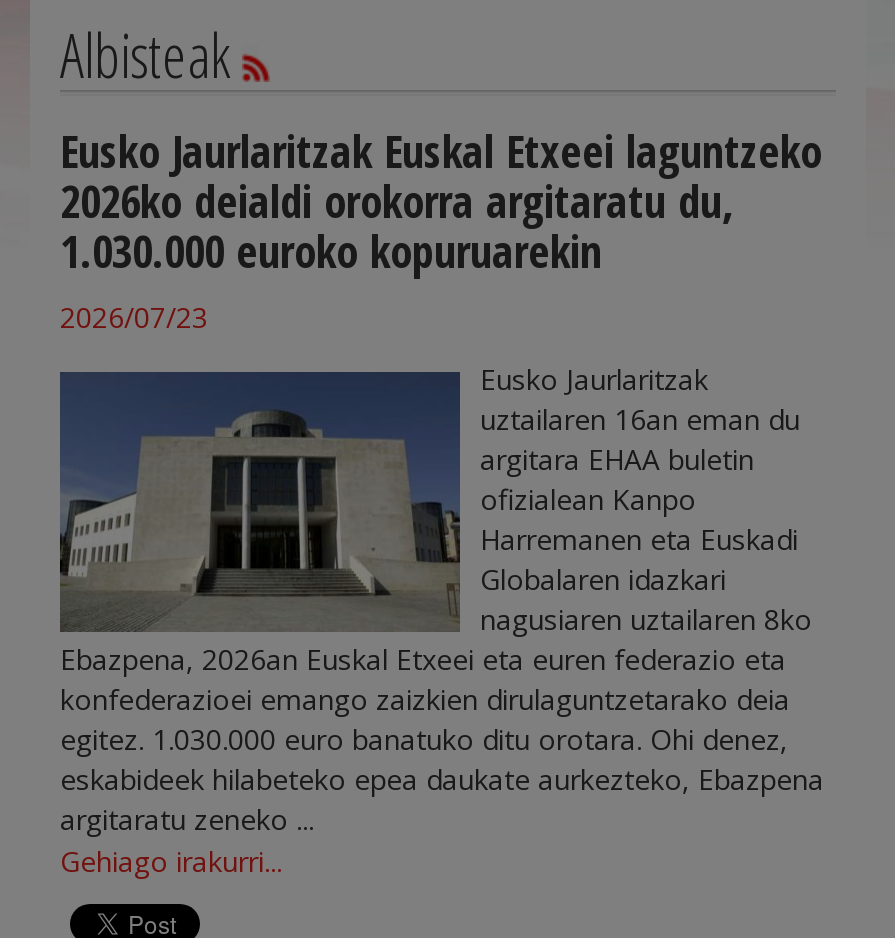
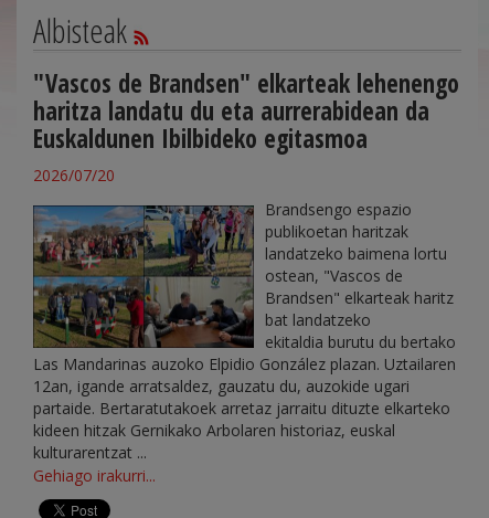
[60,120,822,336] Eusko Jaurlaritzak Euskal Etxeei laguntzeko | 2026ko deialdi orokorra argitaratu du, | 1.030.000 euroko kopuruarekin | 2026/07/23 -> [33,66,459,186] "Vascos de Brandsen" elkarteak lehenengo | haritza landatu du eta aurrerabidean da | Euskaldunen Ibilbideko egitasmoa | 2026/07/20
[58,360,824,838] [image] | Eusko Jaurlaritzak | uztailaren 16an eman du | argitara EHAA buletin | ofizialean Kanpo | Harremanen eta Euskadi | Globalaren idazkari | nagusiaren uztailaren 8ko | Ebazpena, 2026an Euskal Etxeei eta euren federazio eta | konfederazioei emango zaizkien dirulaguntzetarako deia | egitez. 1.030.000 euro banatuko ditu orotara. Ohi denez, | eskabideek hilabeteko epea daukate aurkezteko, Ebazpena | argitaratu zeneko ... -> [32,199,456,463] [image] | Brandsengo espazio | publikoetan haritzak | landatzeko baimena lortu | ostean, "Vascos de | Brandsen" elkarteak haritz | bat landatzeko | ekitaldia burutu du bertako | Las Mandarinas auzoko Elpidio González plazan. Uztailaren | 12an, igande arratsaldez, gauzatu du, auzokide ugari | partaide. Bertaratutakoek arretaz jarraitu dituzte elkarteko | kideen hitzak Gernikako Arbolaren historiaz, euskal | kulturarentzat ...

